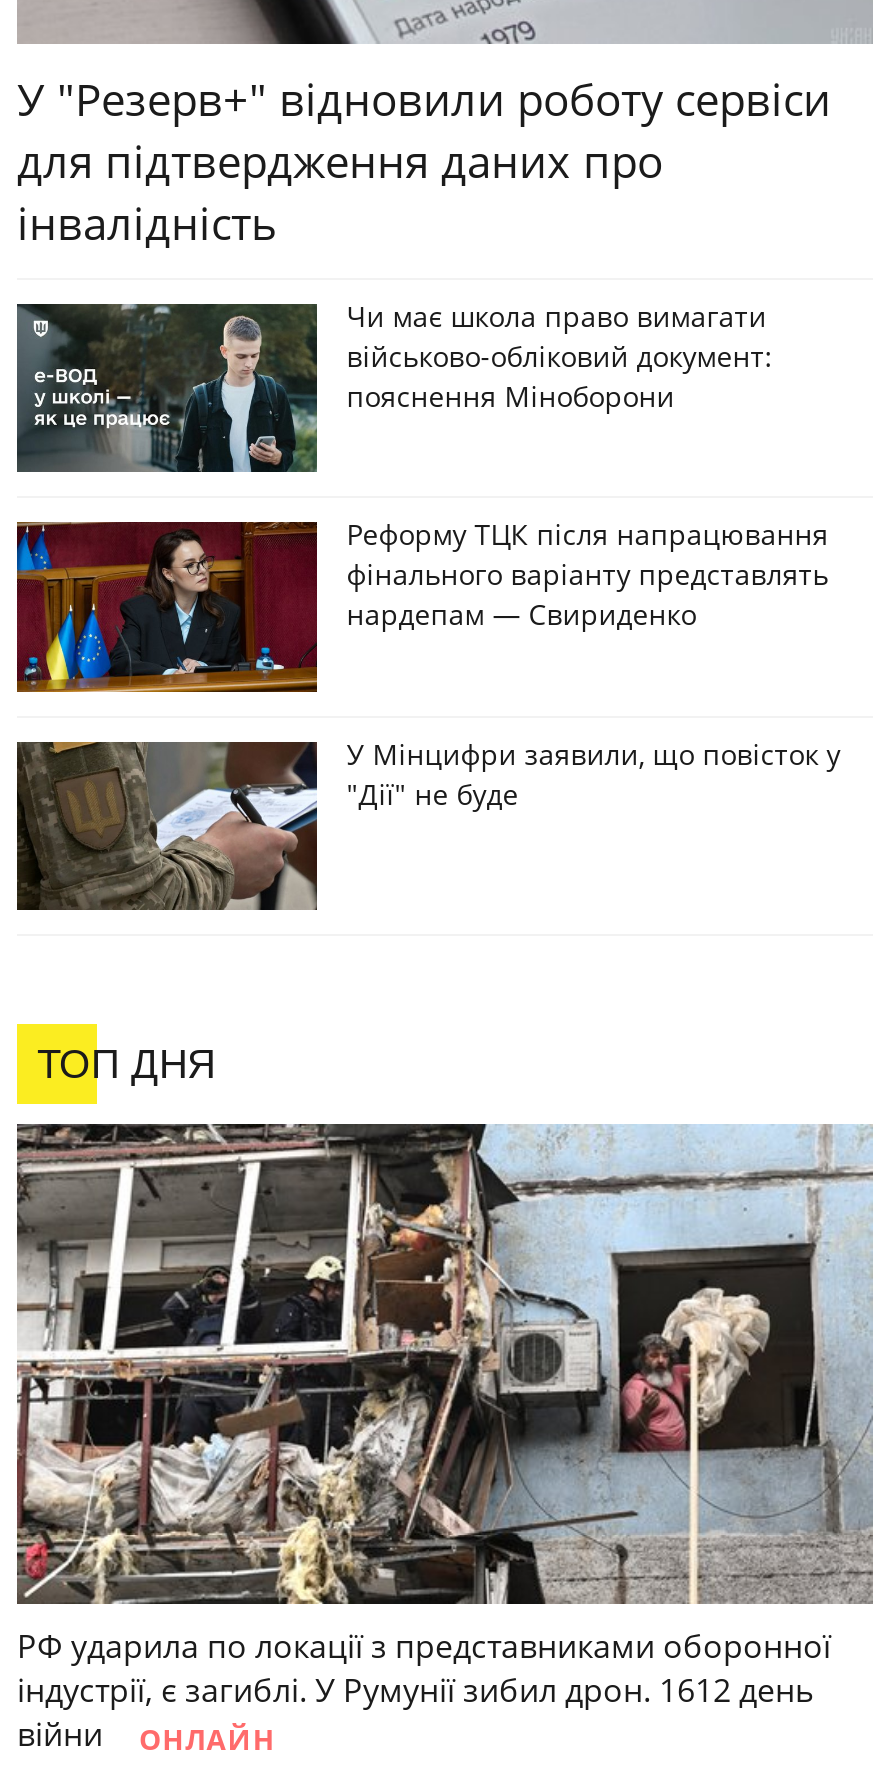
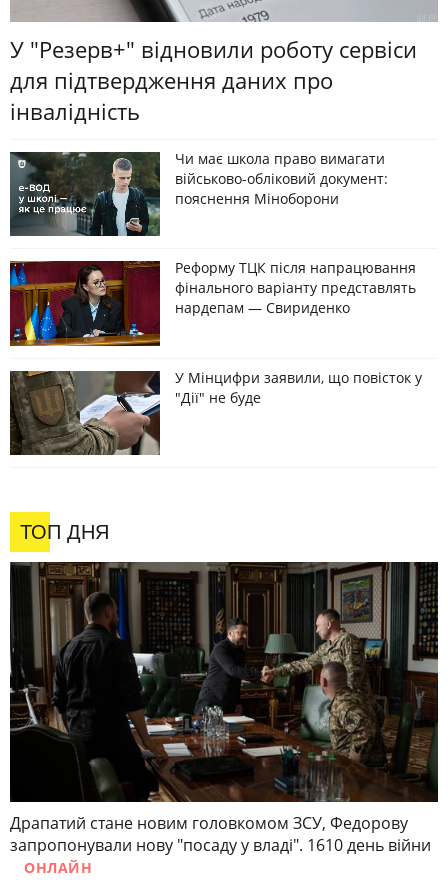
[15,1124,873,1757] [image] | РФ ударила по локації з представниками оборонної | індустрії, є загиблі. У Румунії зибил дрон. 1612 день | війни -> [9,561,439,856] [image] | Драпатий стане новим головкомом ЗСУ, Федорову | запропонували нову "посаду у владі". 1610 день війни

